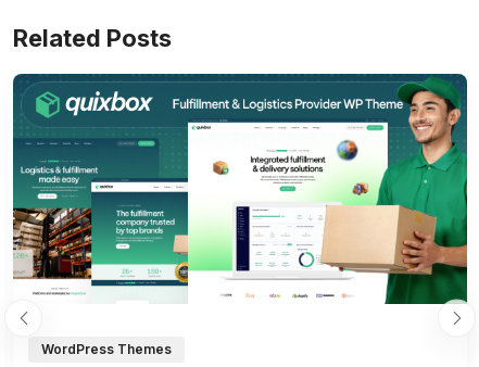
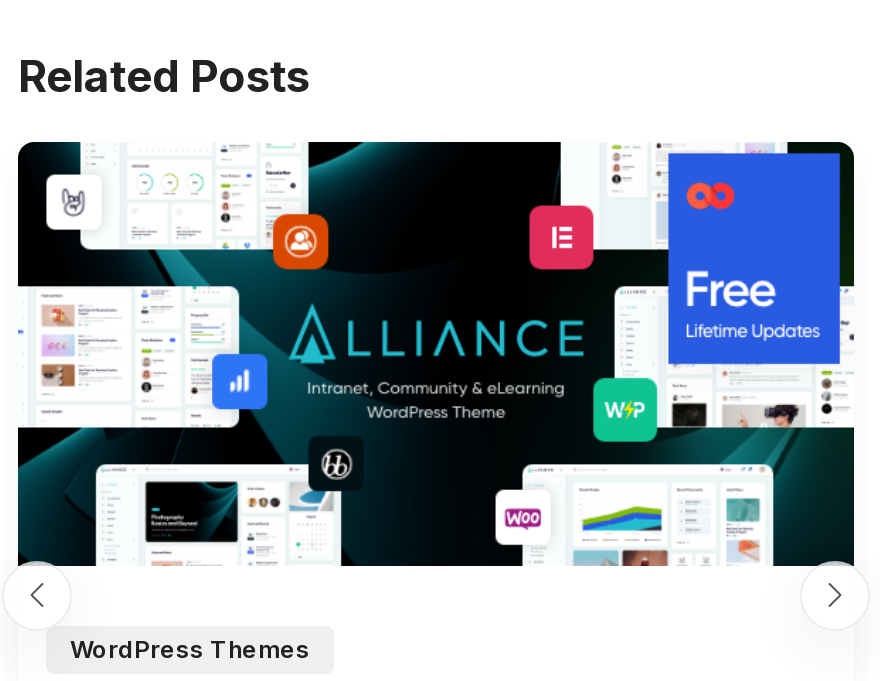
[12,73,468,305] [image] -> [16,142,856,568] [image]

